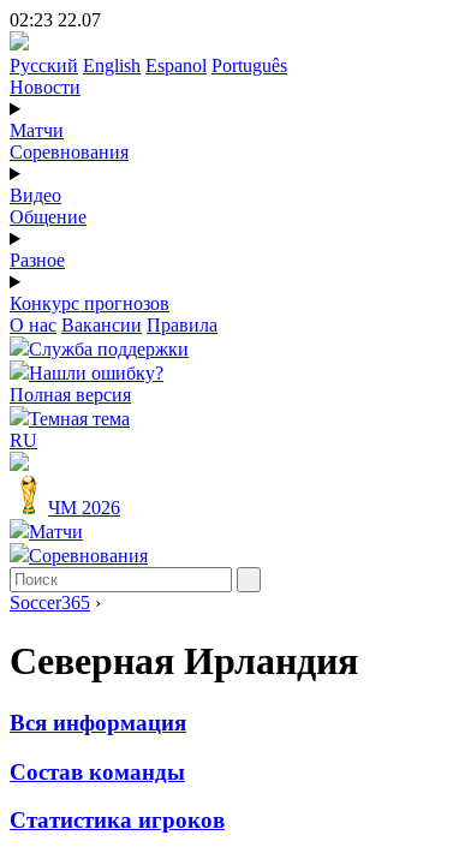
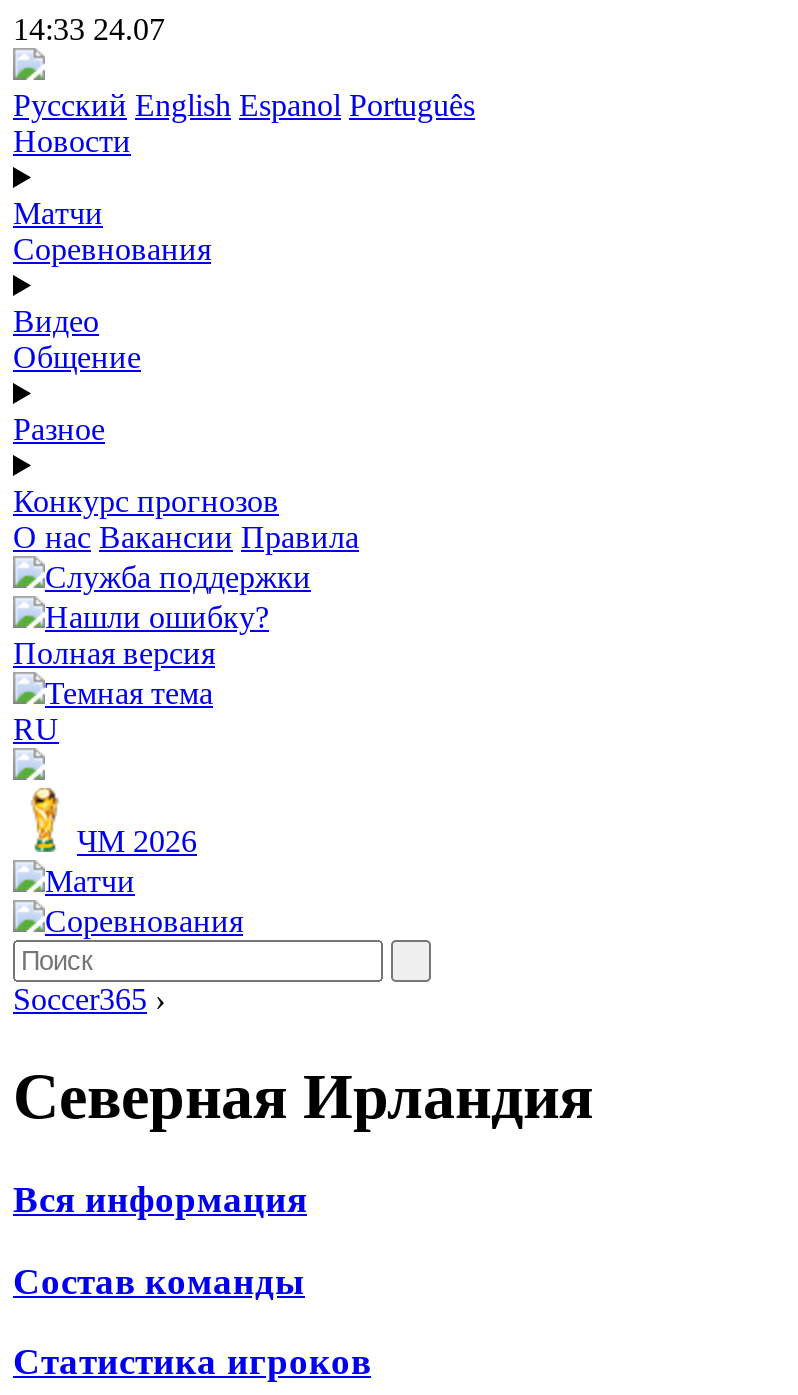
[10,10,101,30] 02:23 22.07 -> [13,12,165,46] 14:33 24.07

